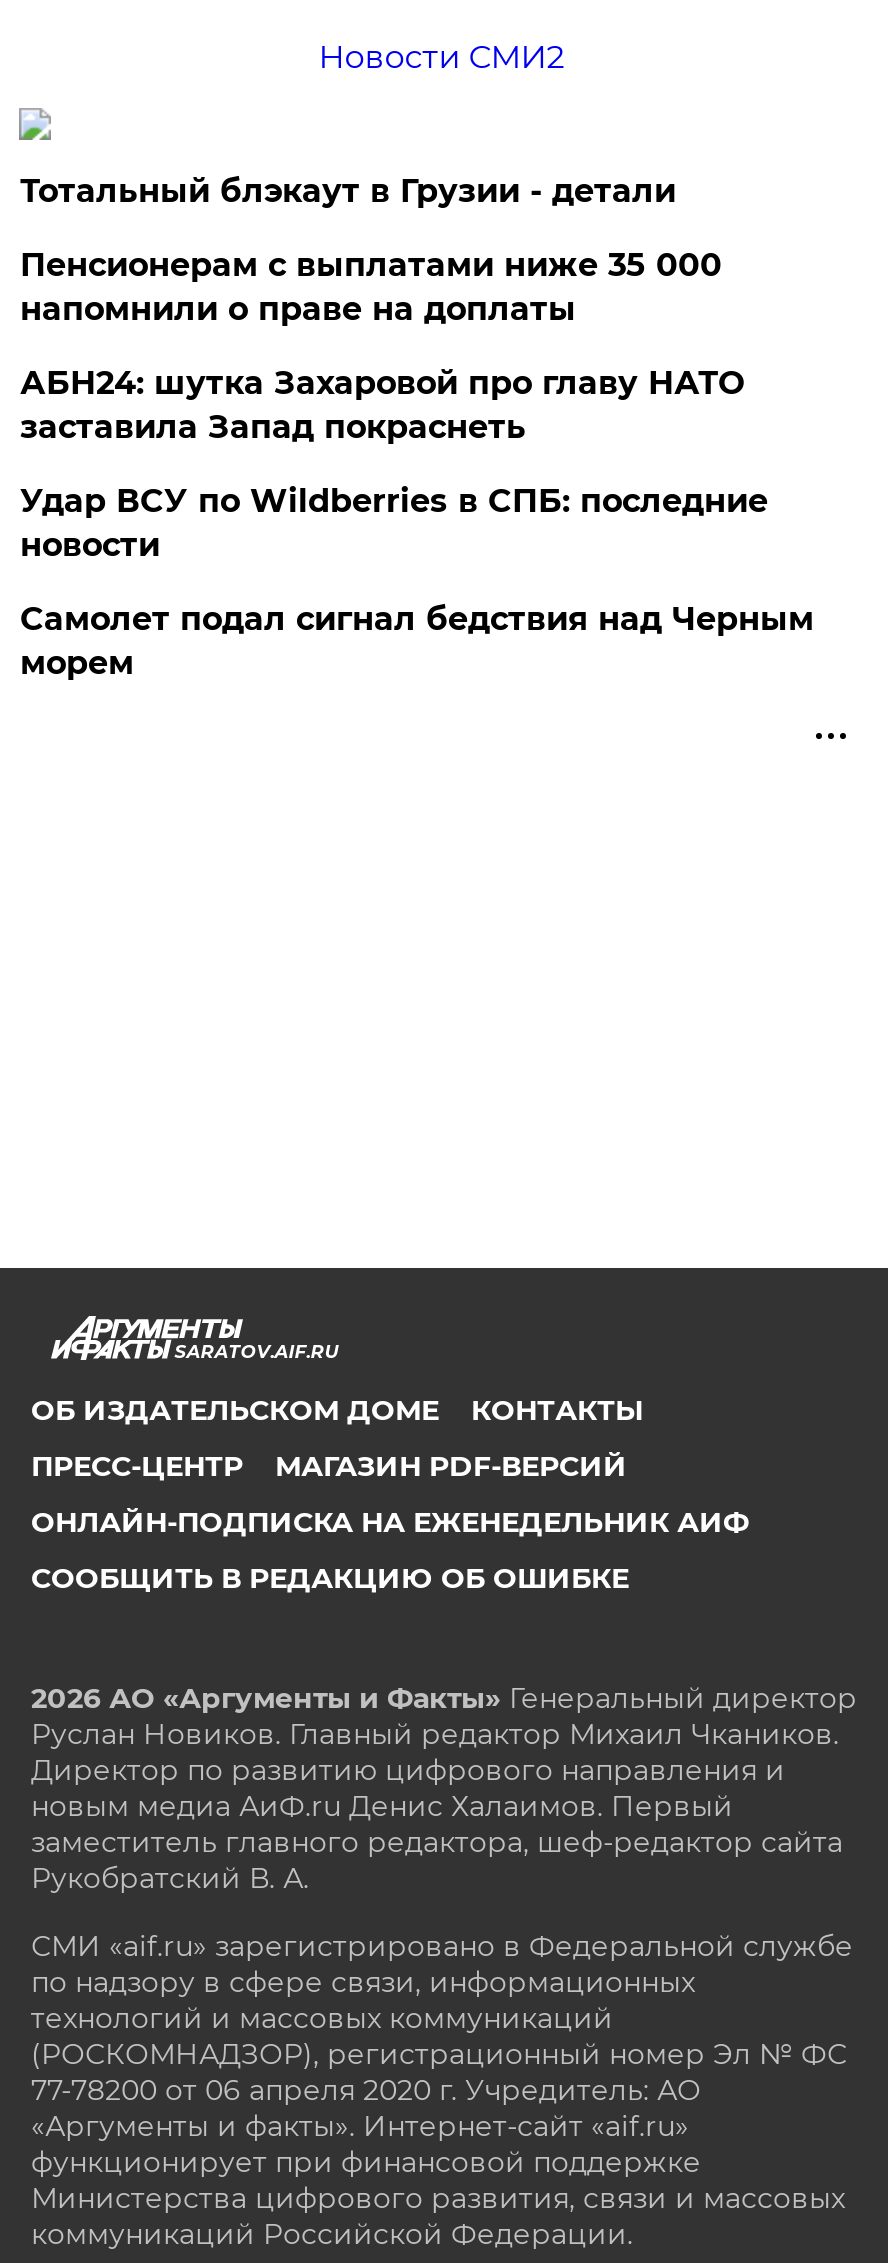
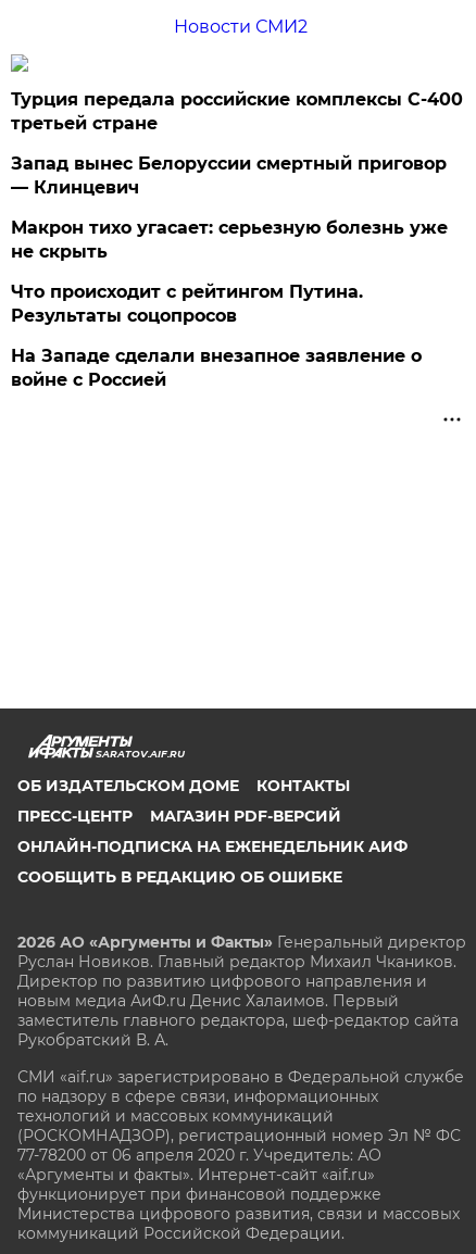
[20,173,676,211] Тотальный блэкаут в Грузии - детали -> [11,89,463,134] Турция передала российские комплексы С-400 | третьей стране
[20,247,722,329] Пенсионерам с выплатами ниже 35 000 | напомнили о праве на доплаты -> [11,154,447,198] Запад вынес Белоруссии смертный приговор | — Клинцевич
[20,365,744,447] АБН24: шутка Захаровой про главу НАТО | заставила Запад покраснеть -> [11,218,448,262] Макрон тихо угасает: серьезную болезнь уже | не скрыть
[20,483,768,565] Удар ВСУ по Wildberries в СПБ: последние | новости -> [11,282,363,326] Что происходит с рейтингом Путина. | Результаты соцопросов
[20,601,814,683] Самолет подал сигнал бедствия над Черным | морем -> [11,346,422,390] На Западе сделали внезапное заявление о | войне с Россией

